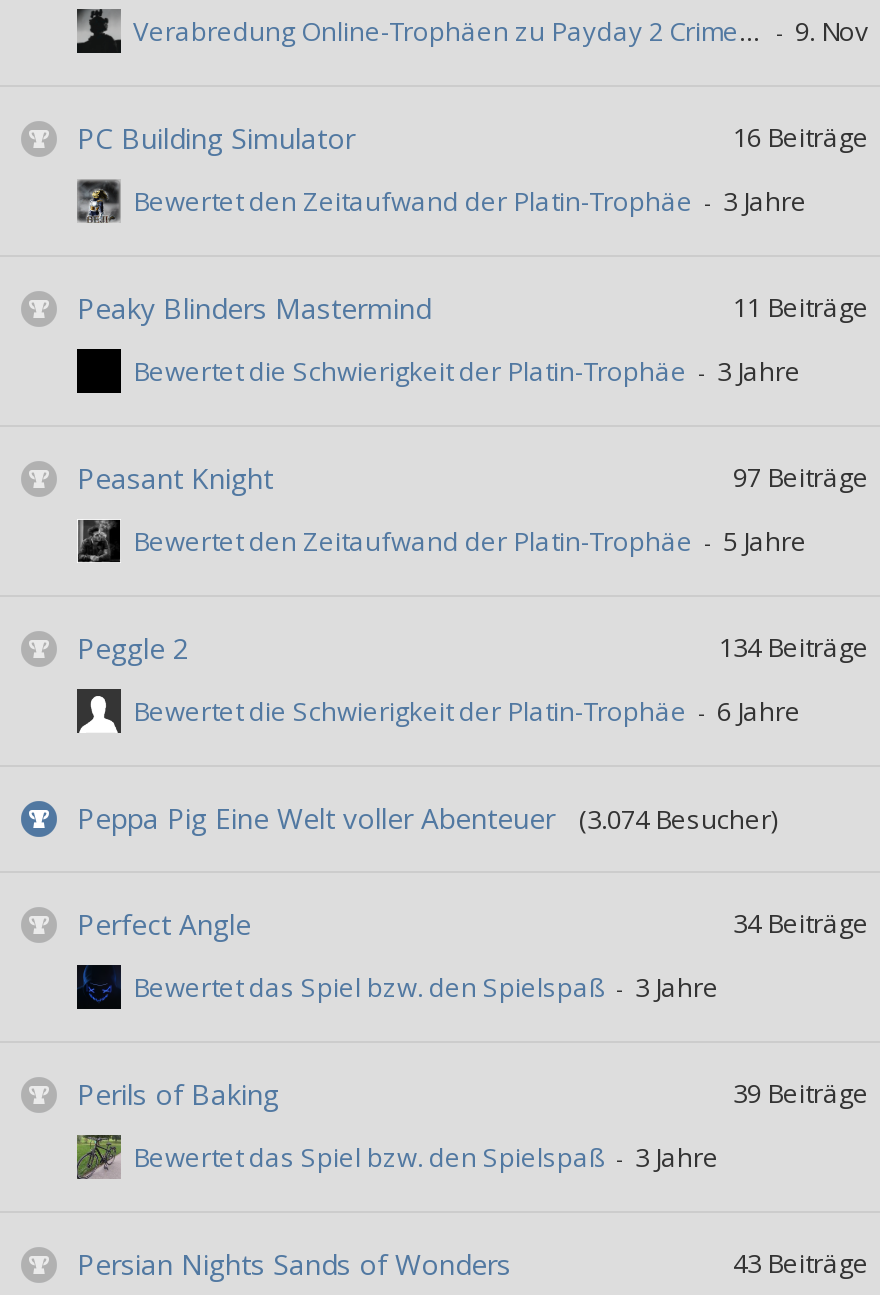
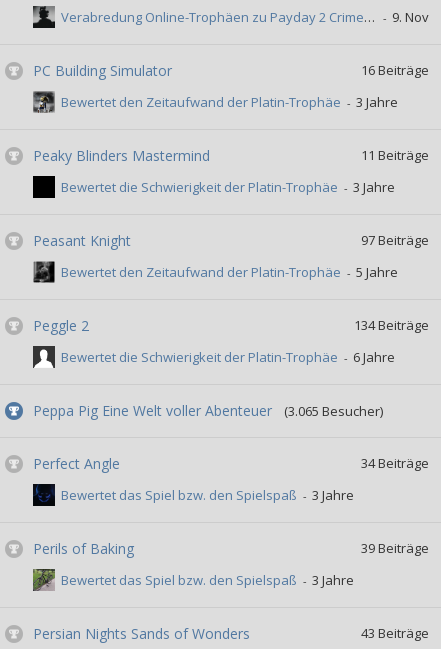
[77,798,777,836] Peppa Pig Eine Welt voller Abenteuer (3.074 Besucher) -> [33,400,383,419] Peppa Pig Eine Welt voller Abenteuer (3.065 Besucher)

